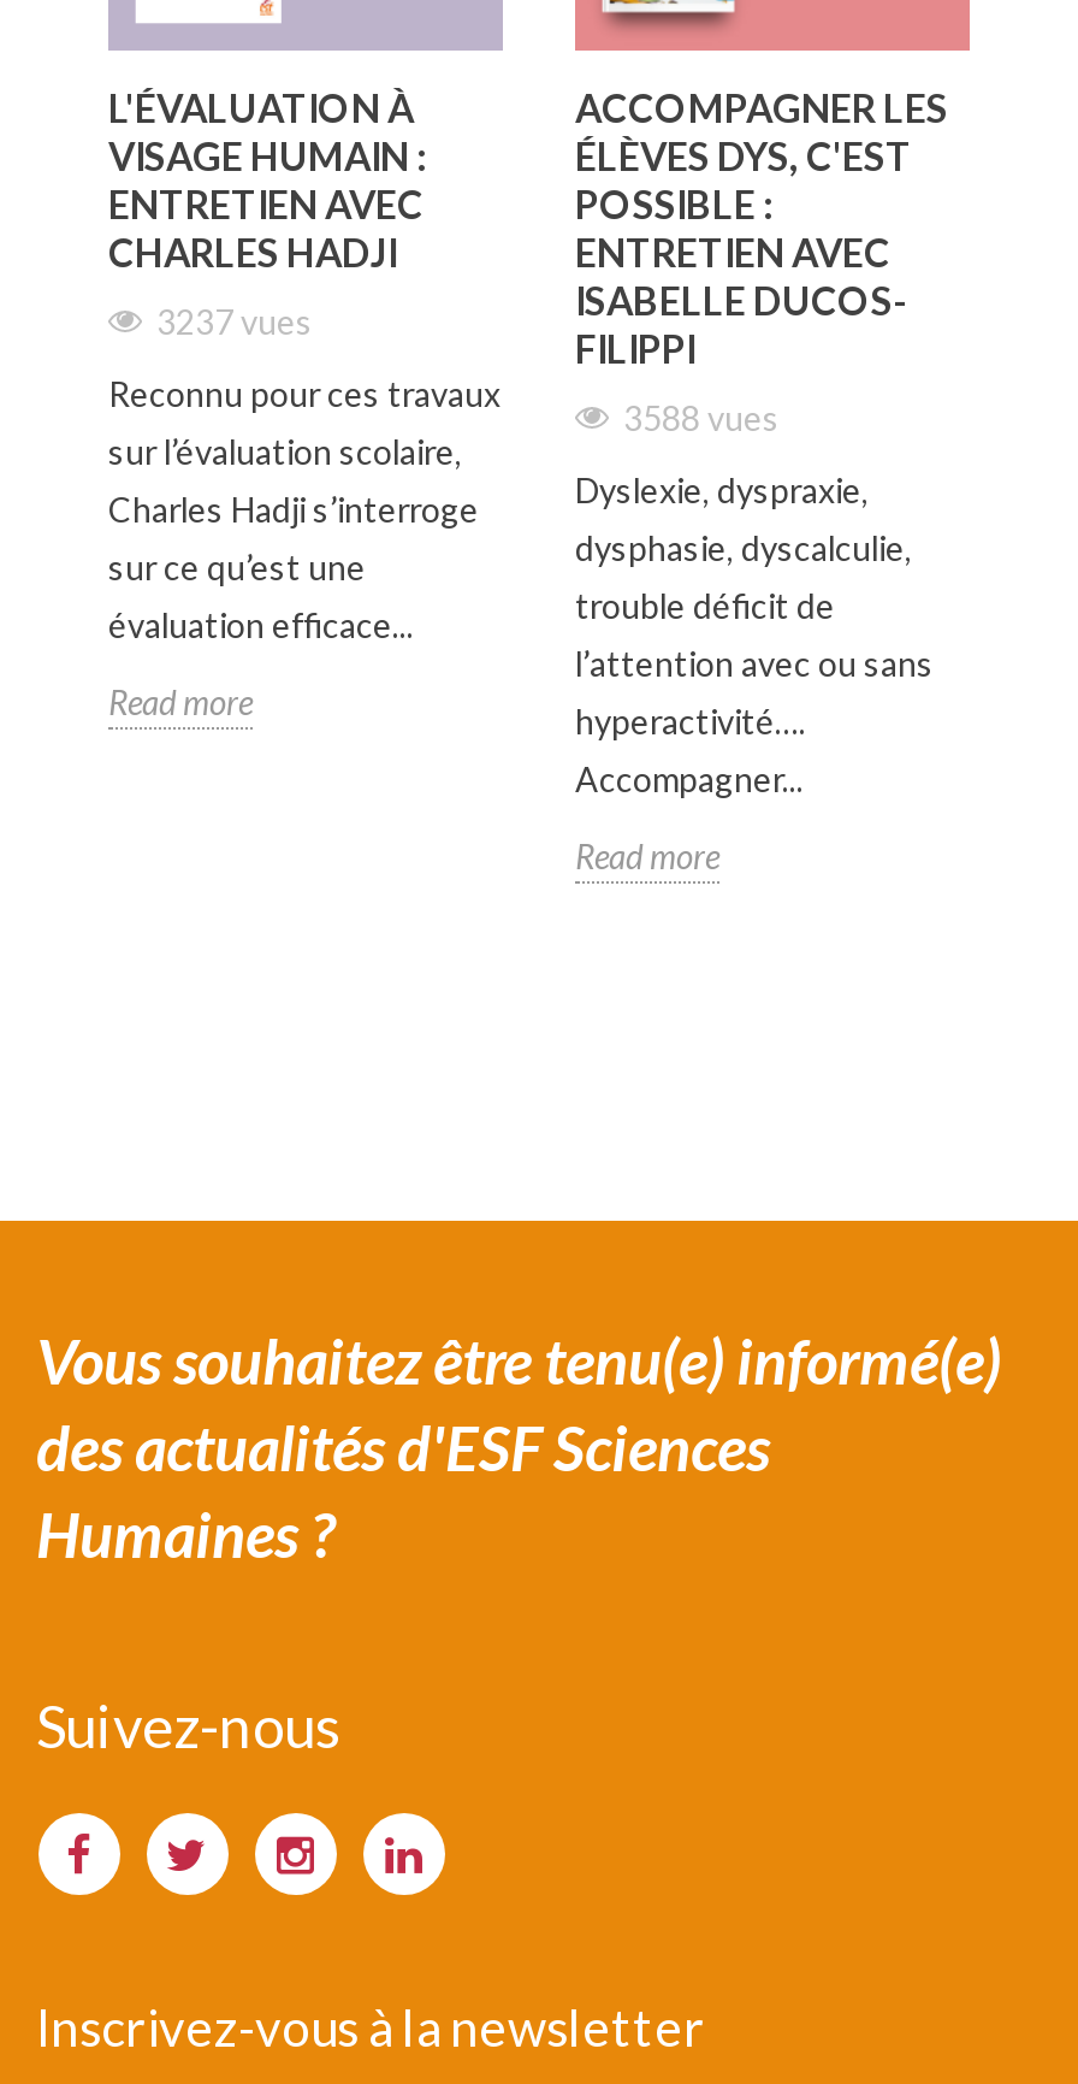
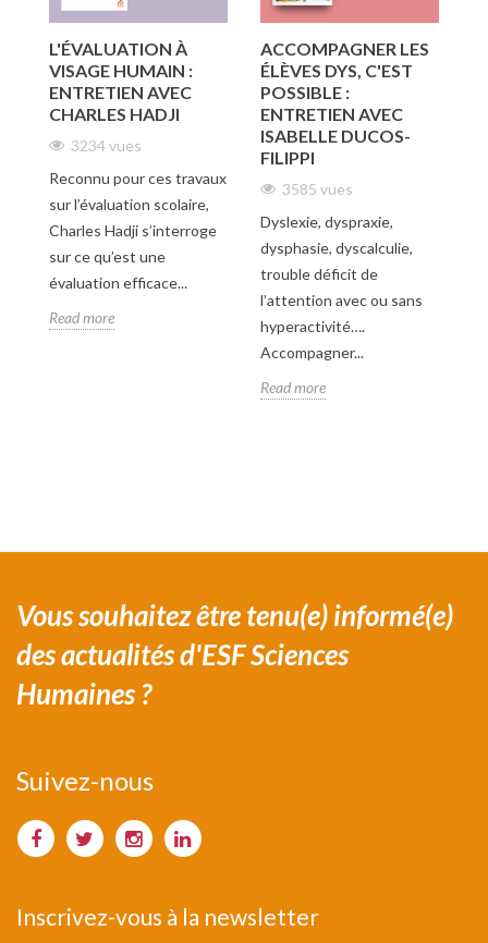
[156,300,313,341] 3237 vues -> [71,136,142,154] 3234 vues
[623,396,780,437] 3588 vues -> [282,179,353,198] 3585 vues

